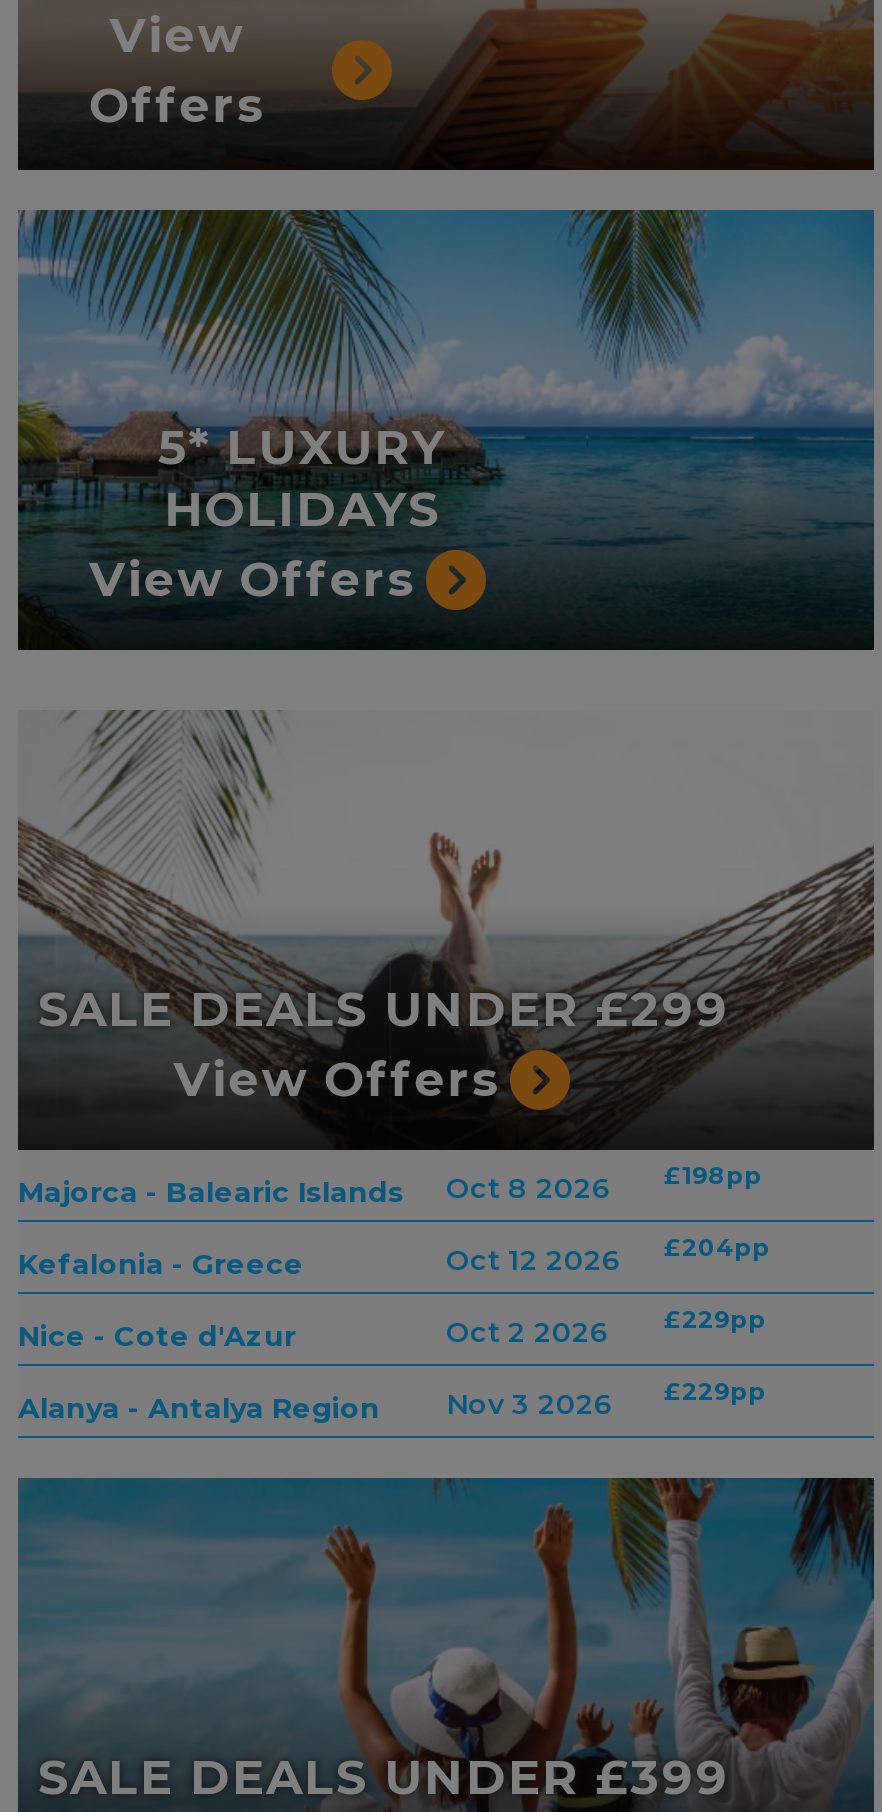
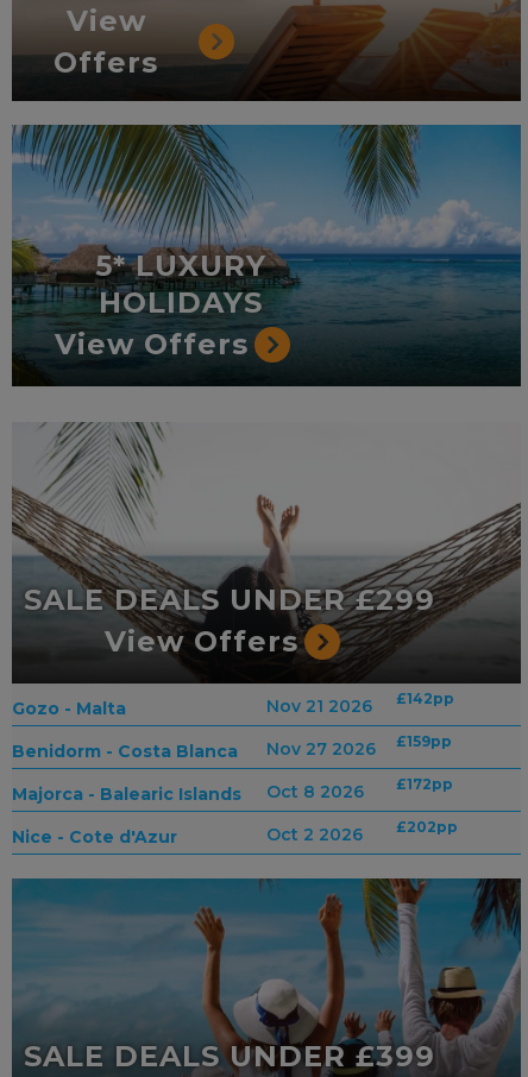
none -> [12,689,454,762] Gozo - Malta | Nov 21 2026 | £142pp | Benidorm - Costa Blanca | Nov 27 2026 | £159pp
[18,1159,770,1281] £198pp | Kefalonia - Greece | Oct 12 2026 | £204pp -> [396,775,453,793] £172pp
moved [18,1170,610,1209] -> [12,781,364,804]: Majorca - Balearic Islands | Oct 8 2026
[18,1303,766,1425] £229pp | Alanya - Antalya Region | Nov 3 2026 | £229pp -> [396,817,458,835] £202pp
moved [18,1314,608,1353] -> [12,824,363,847]: Nice - Cote d'Azur | Oct 2 2026

